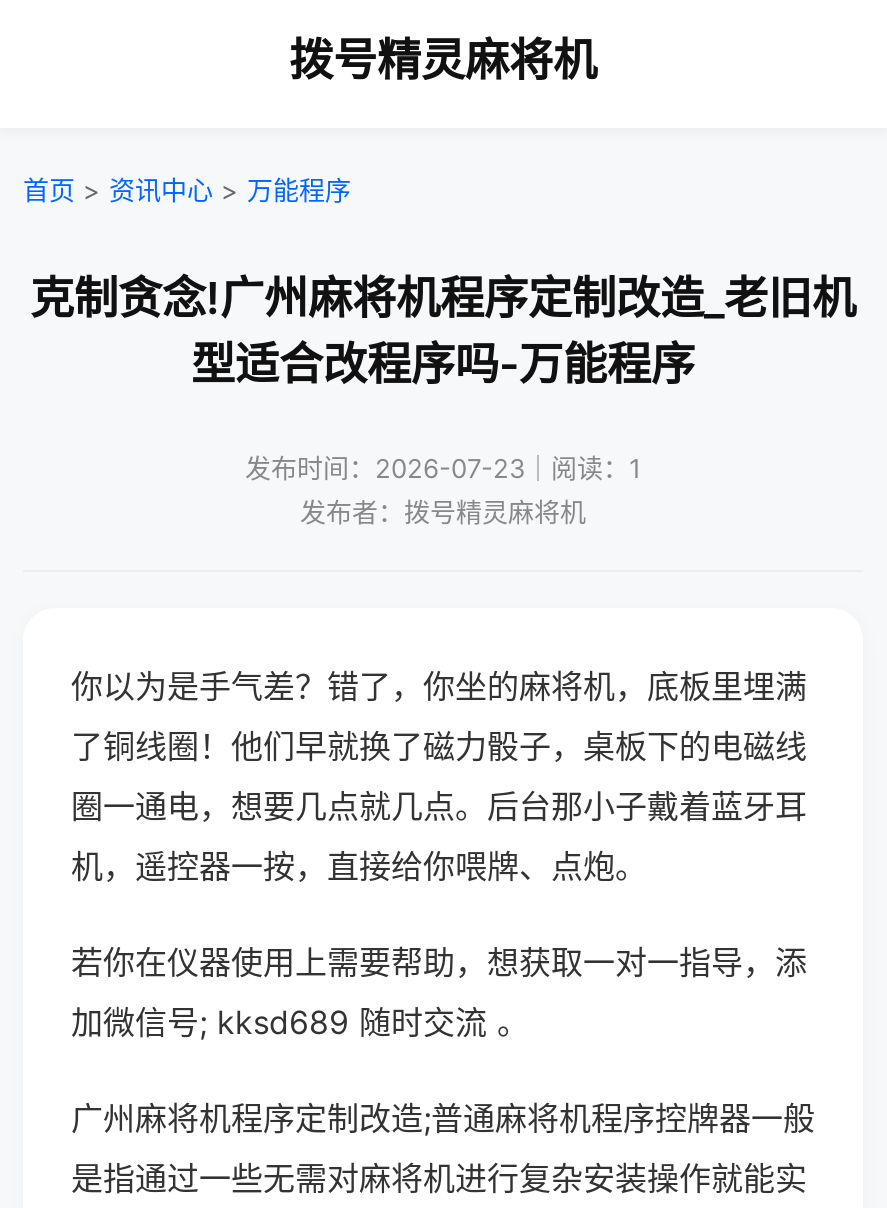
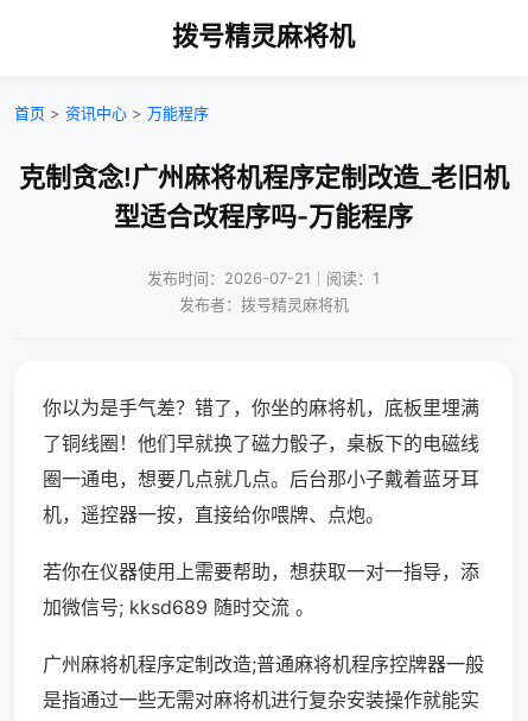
[245,452,641,484] 发布时间：2026-07-23｜阅读：1 -> [147,268,380,287] 发布时间：2026-07-21｜阅读：1

